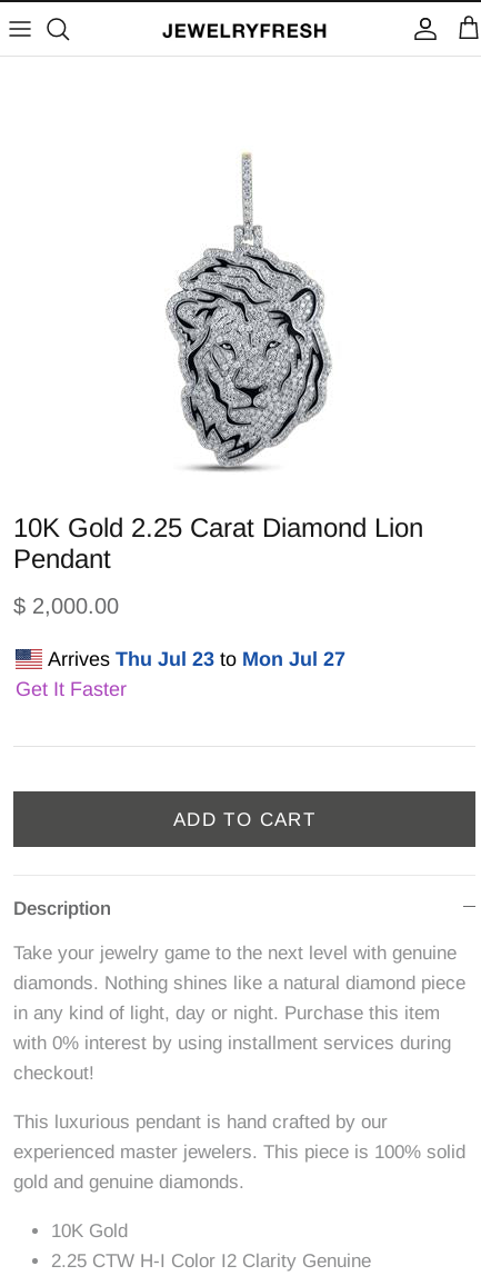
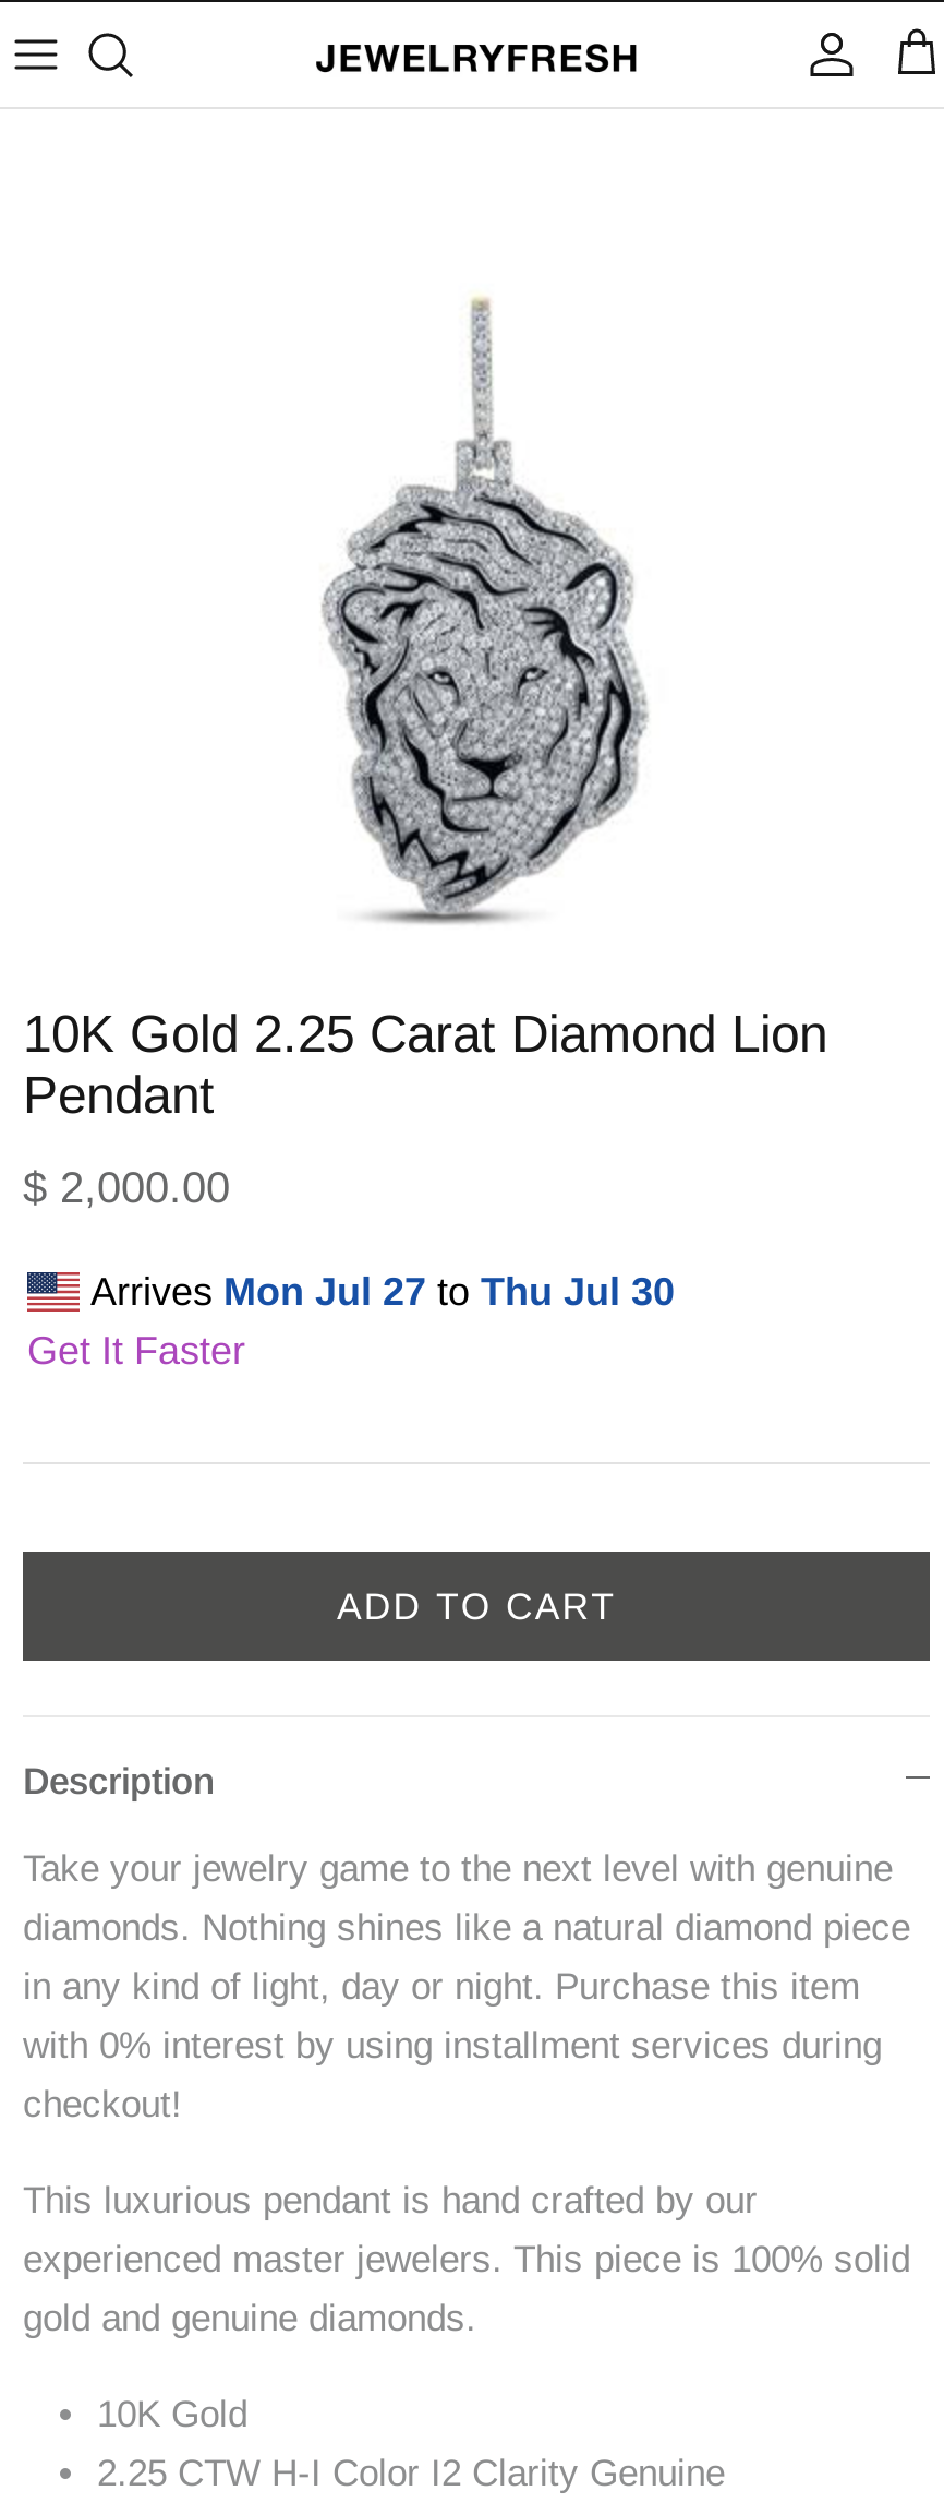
[42,648,345,670] Arrives Thu Jul 23 to Mon Jul 27 -> [80,1270,675,1314] Arrives Mon Jul 27 to Thu Jul 30

